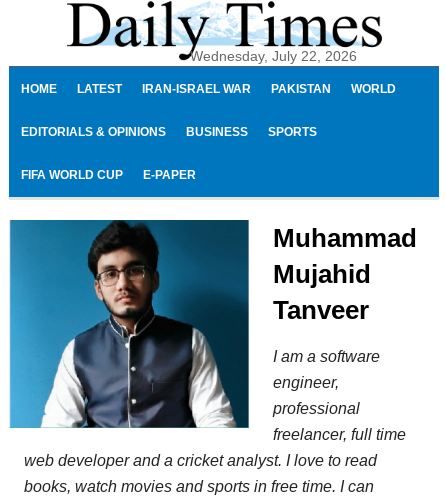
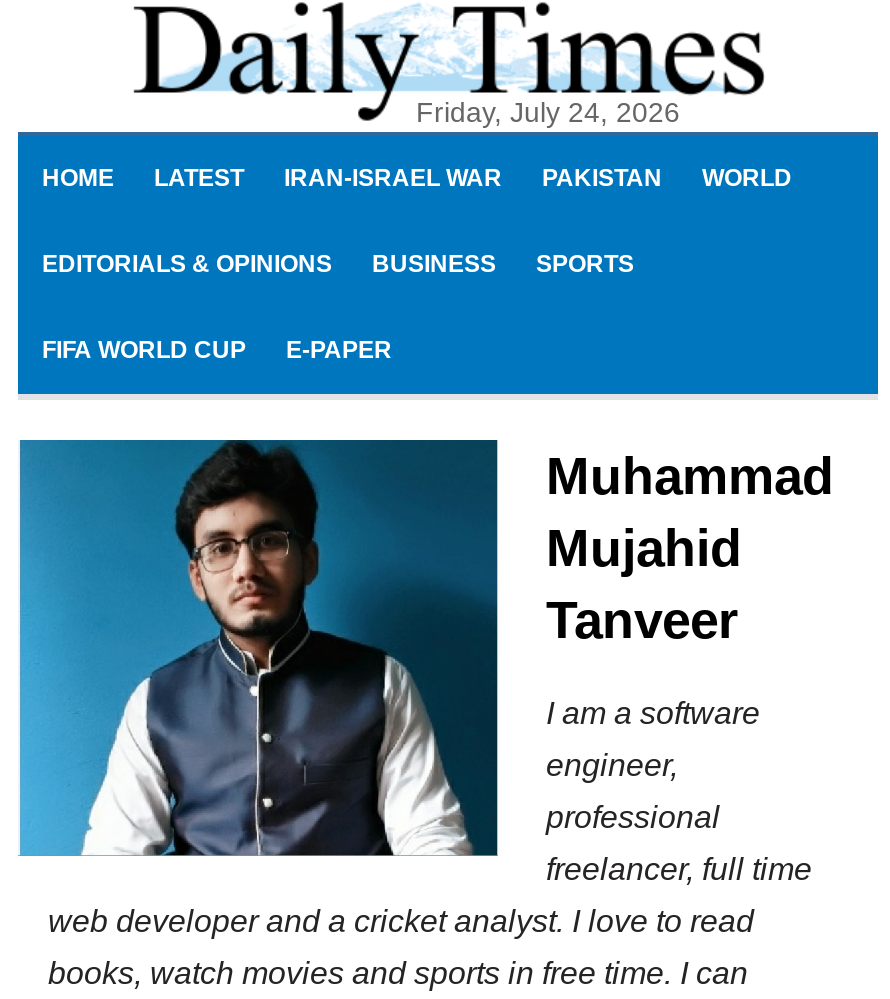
[190,48,357,64] Wednesday, July 22, 2026 -> [416,96,680,128] Friday, July 24, 2026

